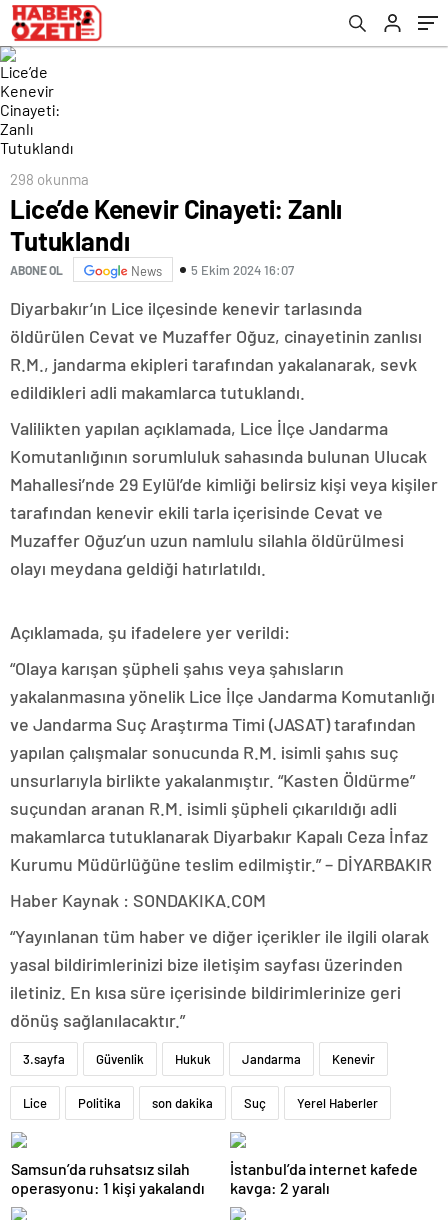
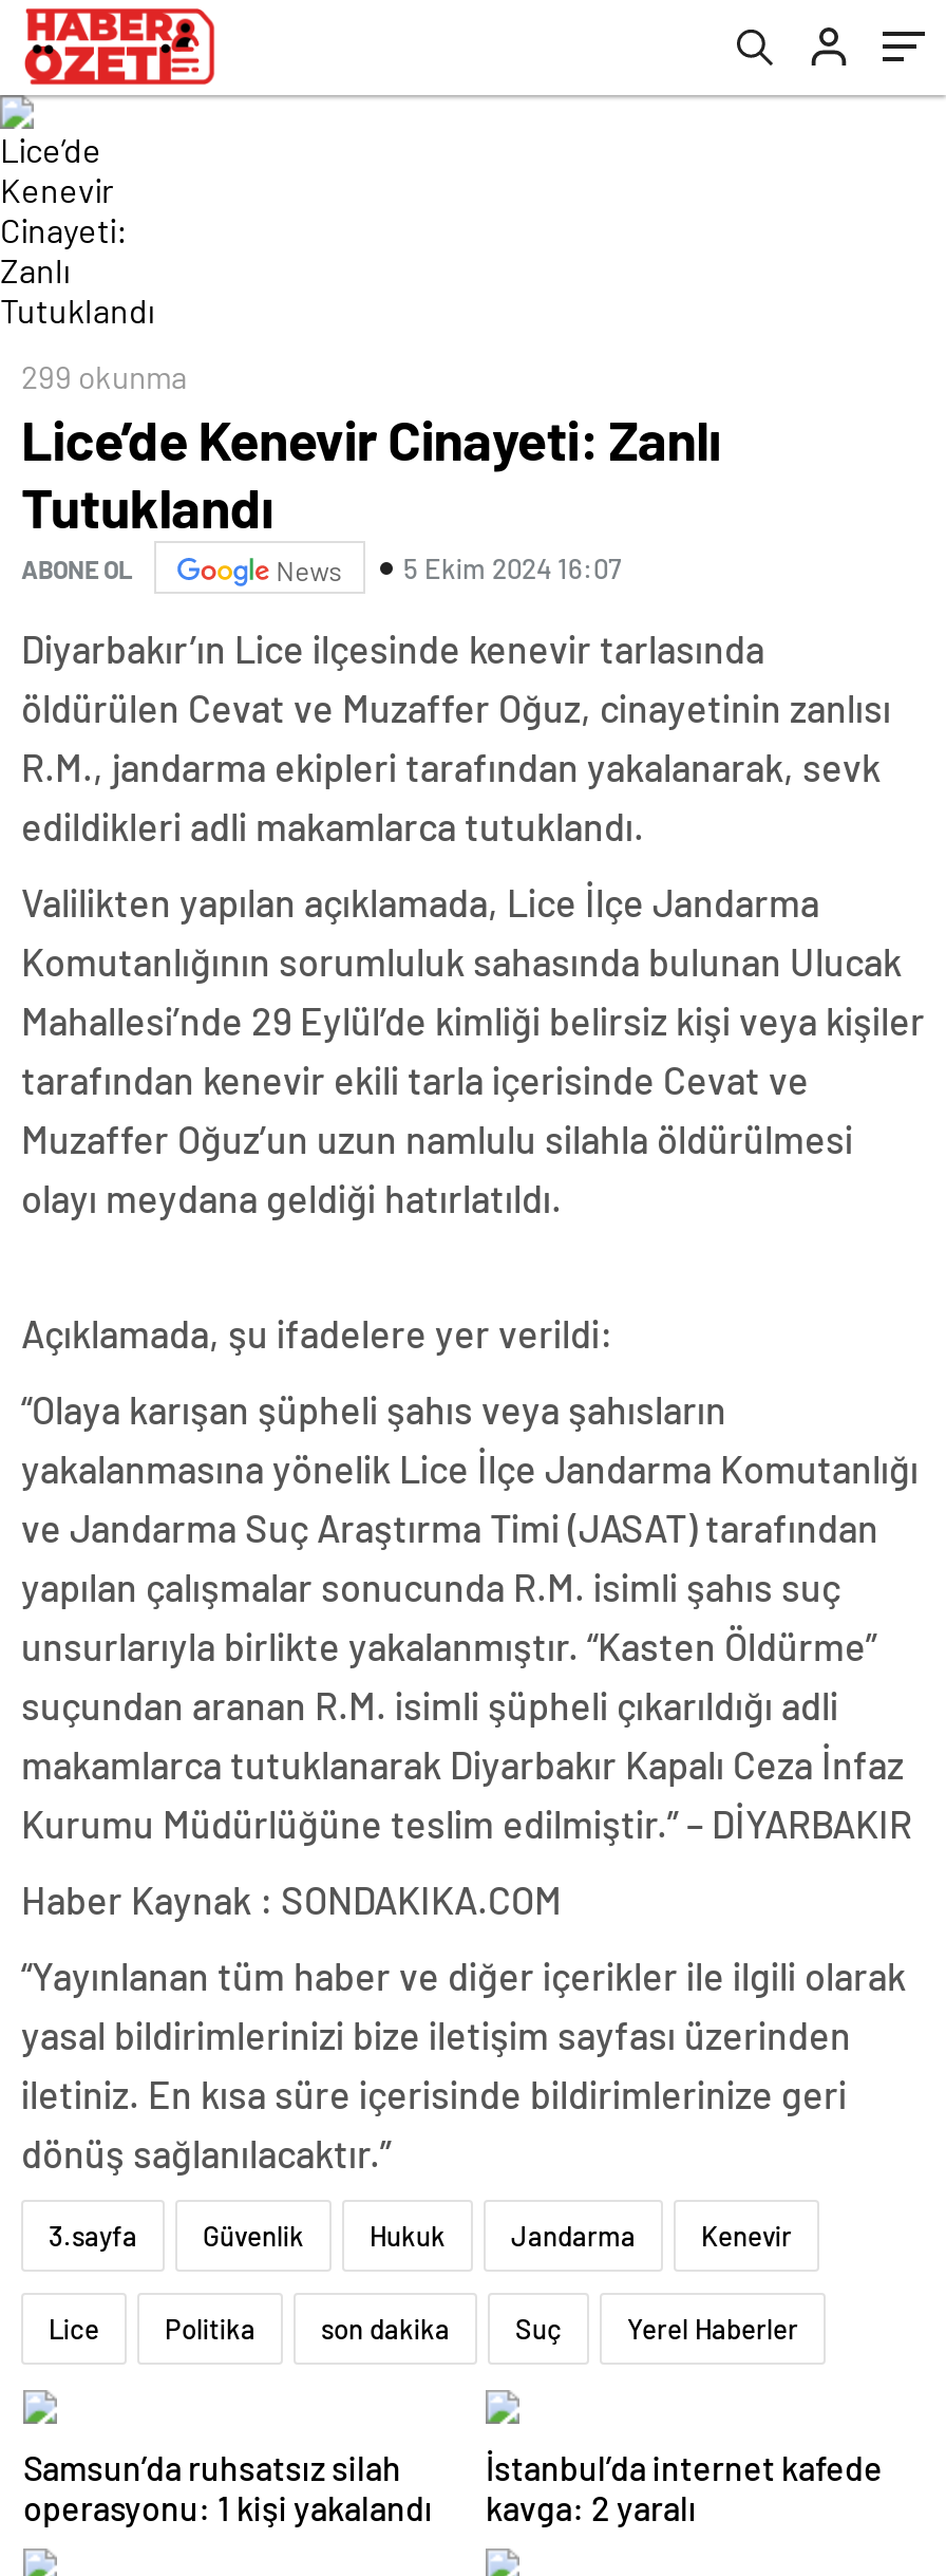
[10,170,89,188] 298 okunma -> [21,357,188,395] 299 okunma

